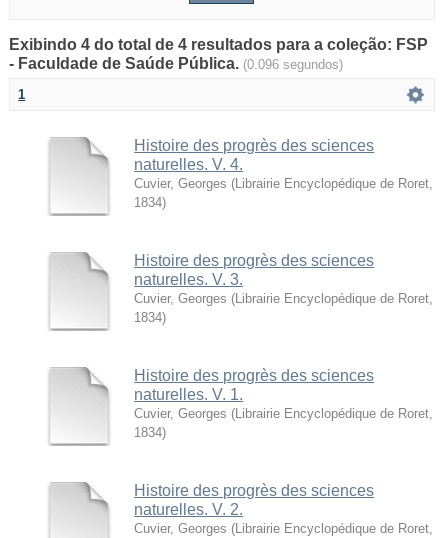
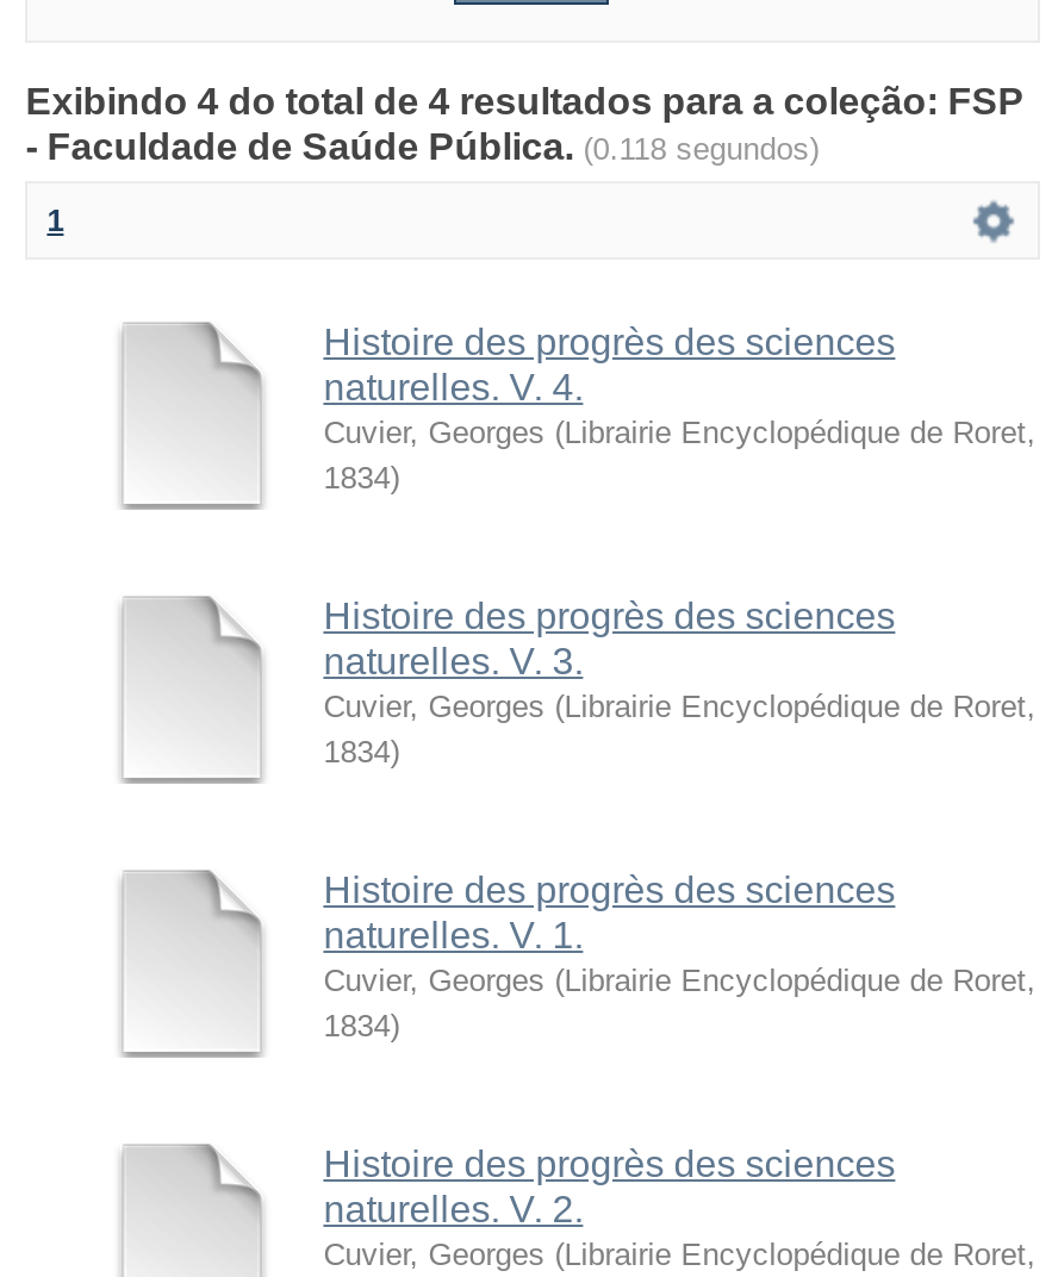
[9,55,343,72] - Faculdade de Saúde Pública. (0.096 segundos) -> [25,126,819,167] - Faculdade de Saúde Pública. (0.118 segundos)

